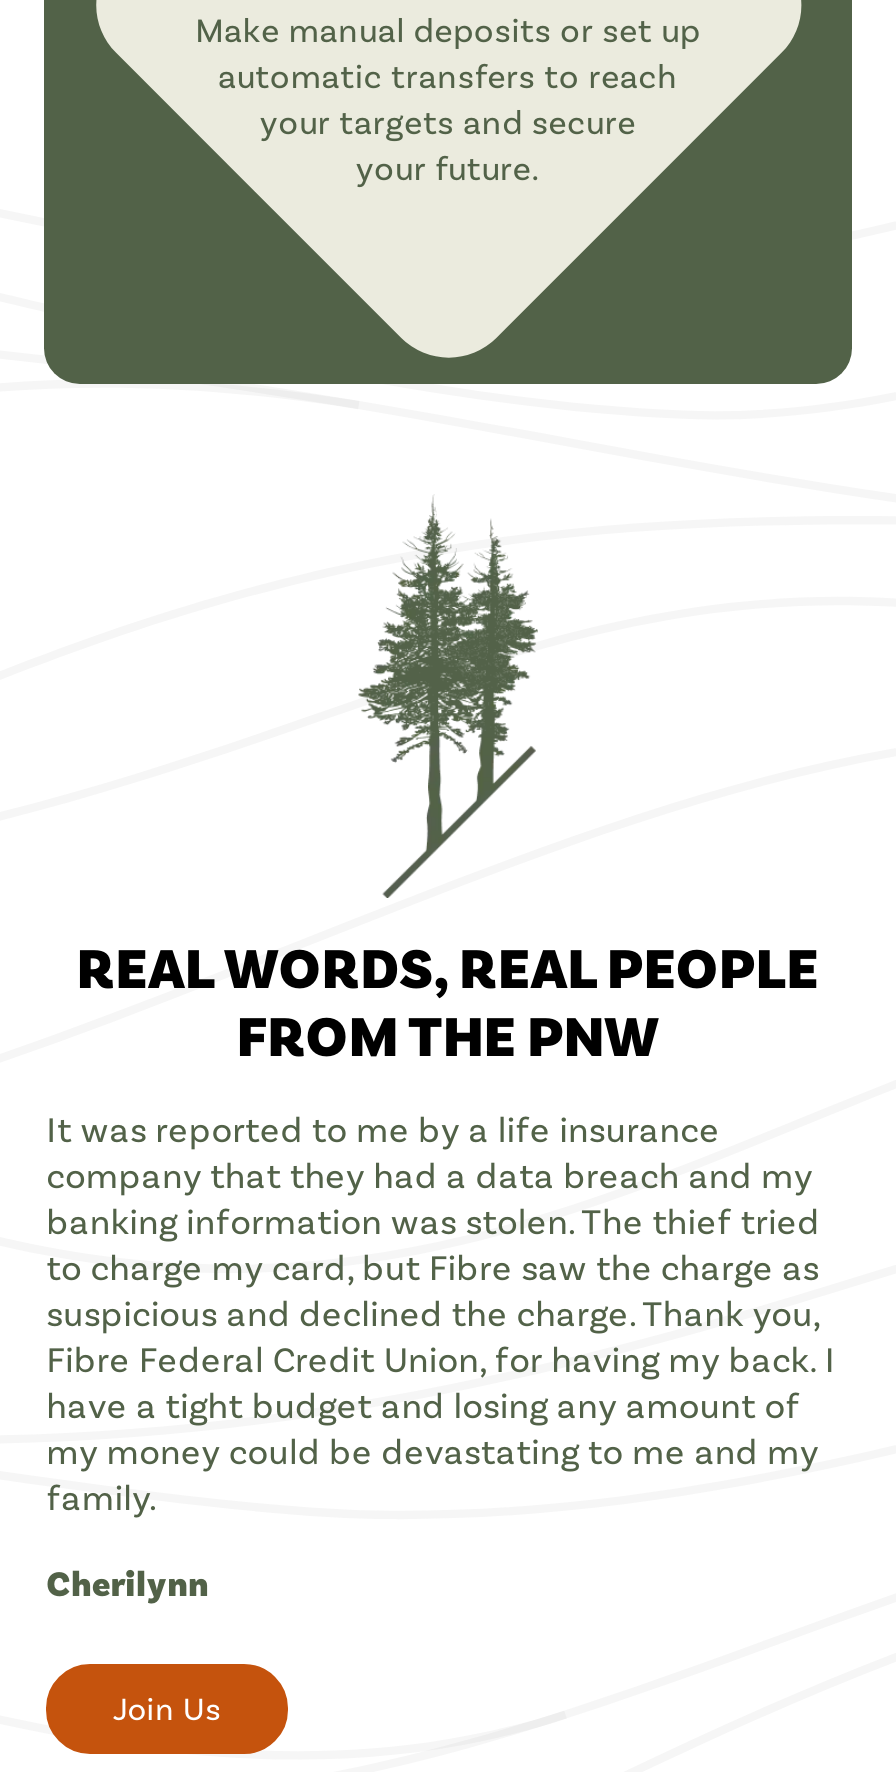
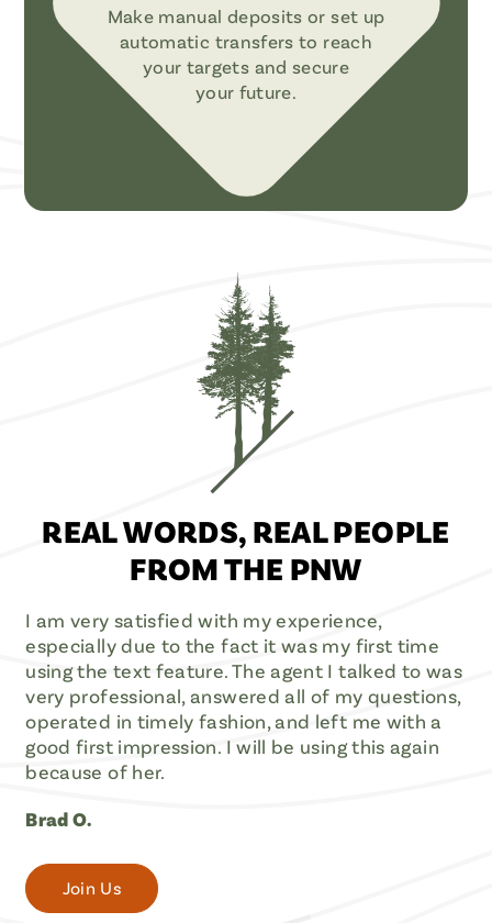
[47,1106,836,1518] It was reported to me by a life insurance | company that they had a data breach and my | banking information was stolen. The thief tried | to charge my card, but Fibre saw the charge as | suspicious and declined the charge. Thank you, | Fibre Federal Credit Union, for having my back. I | have a tight budget and losing any amount of | my money could be devastating to me and my | family. -> [26,608,462,784] I am very satisfied with my experience, | especially due to the fact it was my first time | using the text feature. The agent I talked to was | very professional, answered all of my questions, | operated in timely fashion, and left me with a | good first impression. I will be using this again | because of her.
[47,1560,209,1608] Cherilynn -> [26,807,92,833] Brad O.

